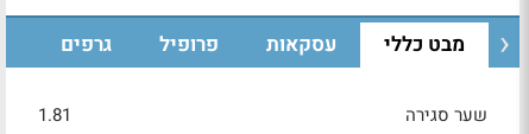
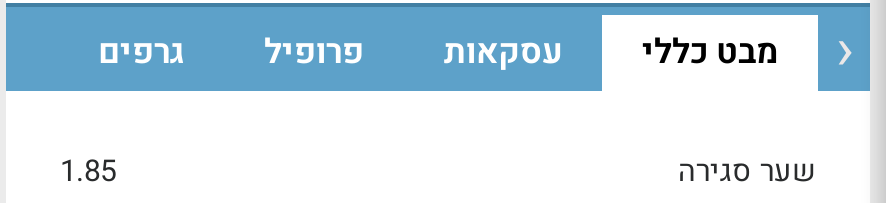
[38,102,71,128] 1.81 -> [60,150,116,194] 1.85

